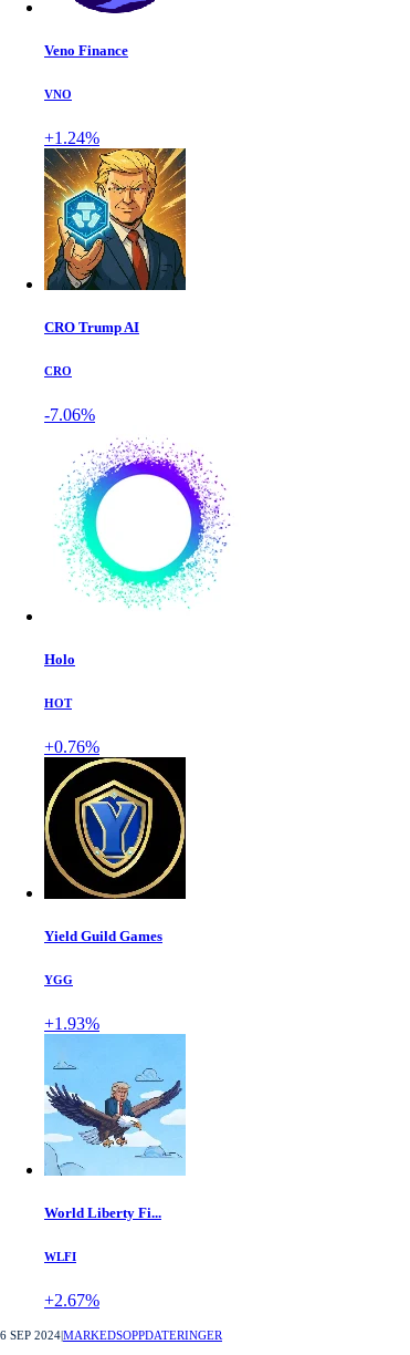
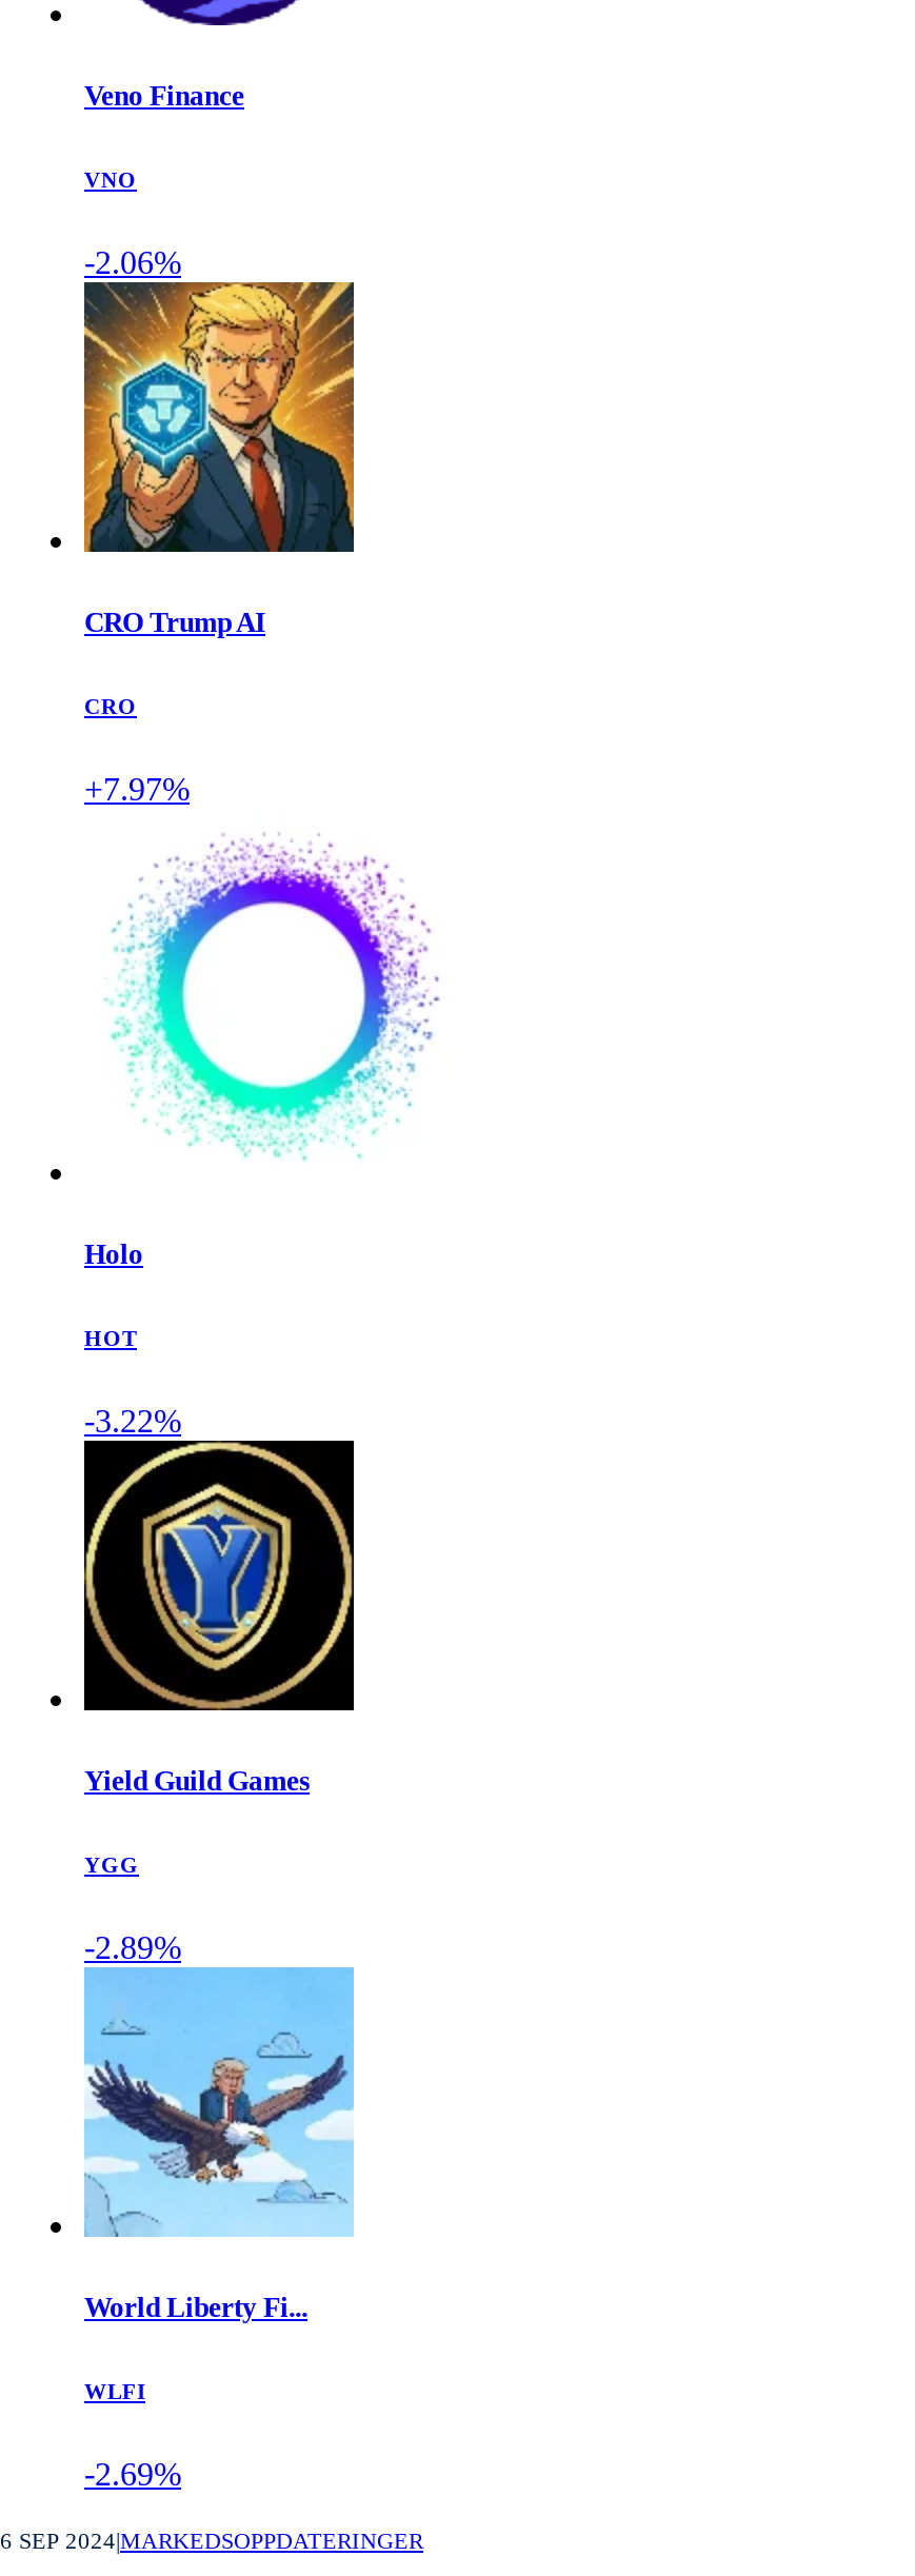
[44,128,99,147] +1.24% -> [84,244,181,280] -2.06%
[44,405,95,424] -7.06% -> [84,771,190,807] +7.97%
[44,737,99,756] +0.76% -> [84,1403,181,1439] -3.22%
[44,1014,99,1033] +1.93% -> [84,1930,181,1966] -2.89%
[44,1291,99,1310] +2.67% -> [84,2457,181,2492] -2.69%

